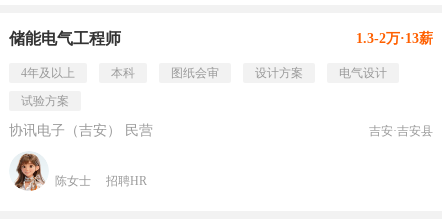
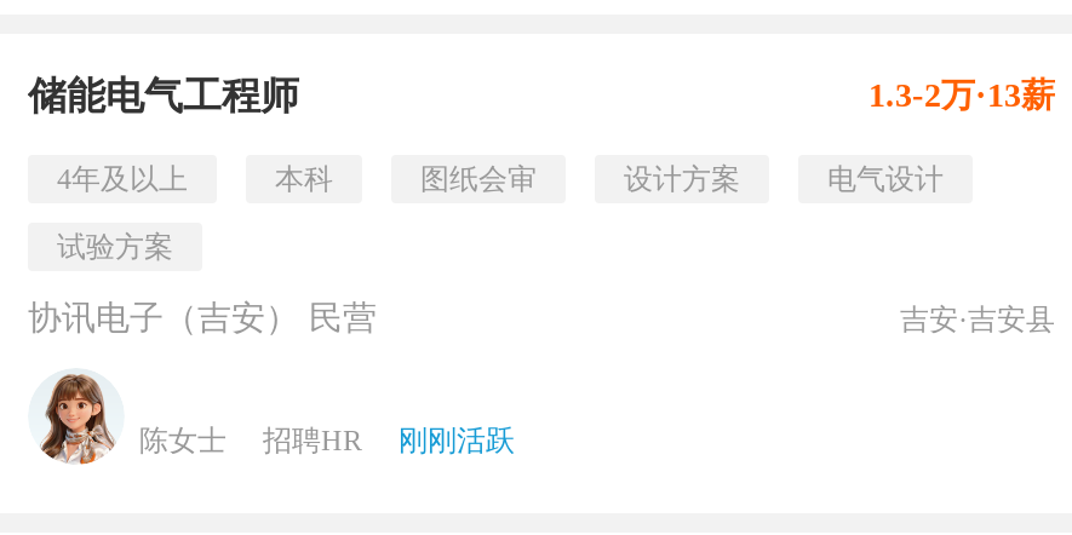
none -> [399,424,515,458] 刚刚活跃

